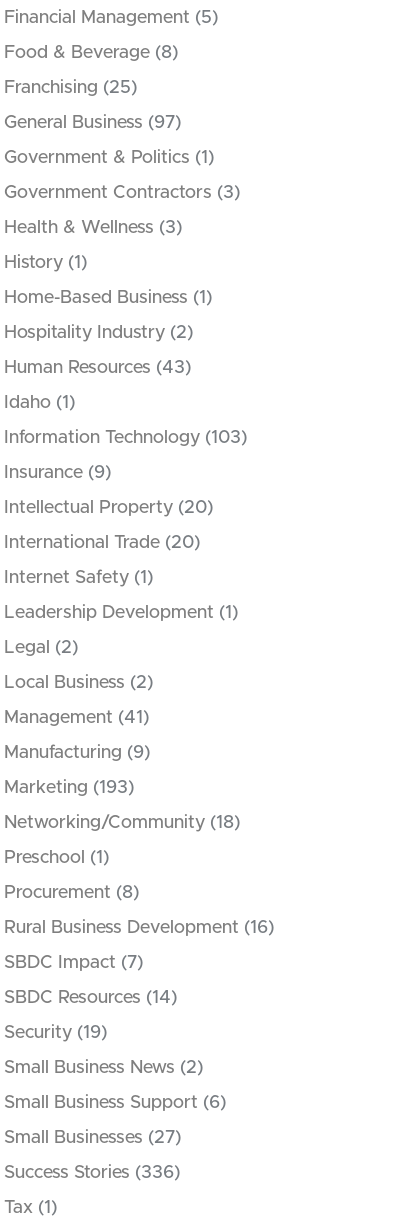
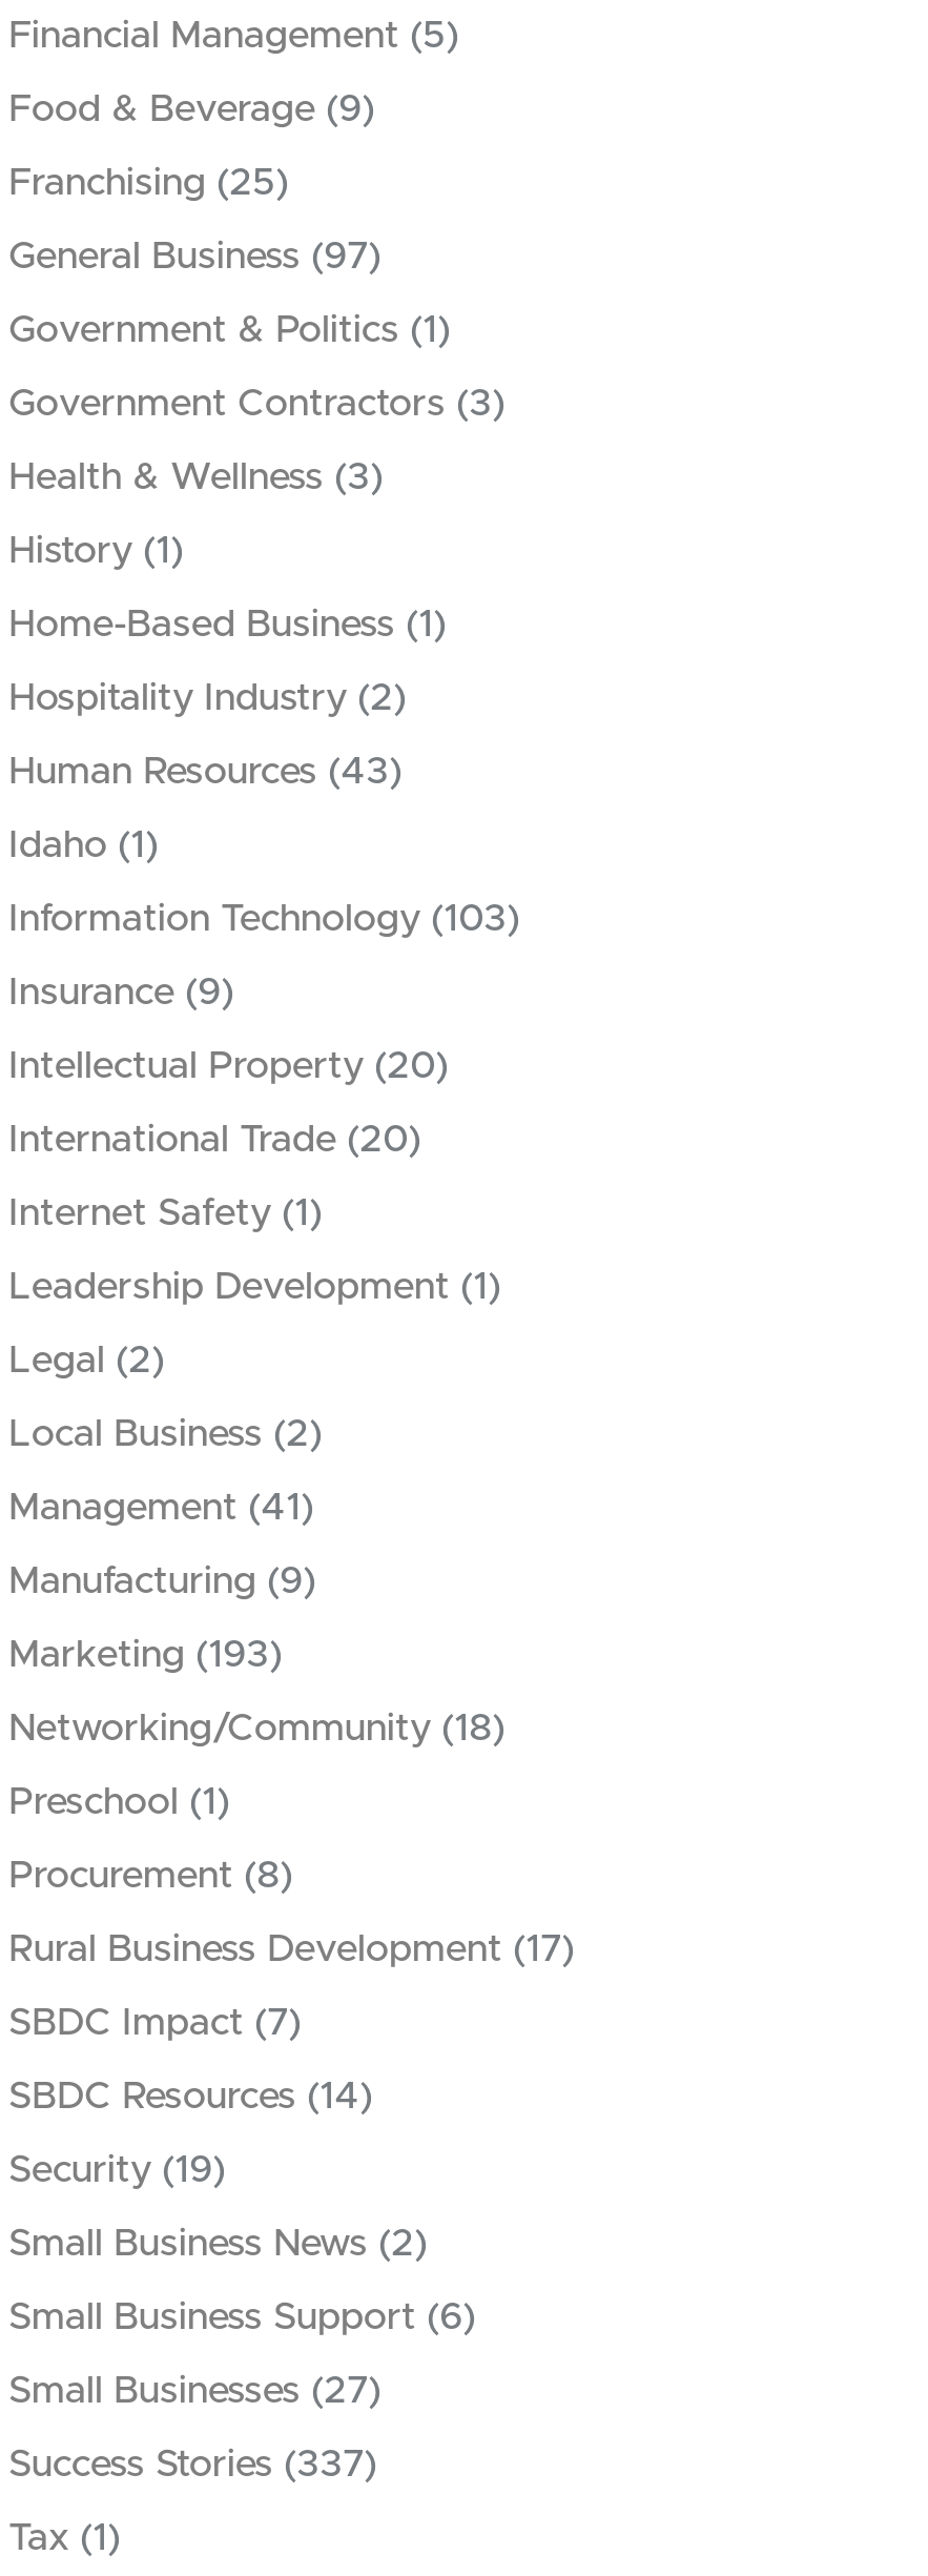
[4,44,178,62] Food & Beverage (8) -> [8,91,374,129] Food & Beverage (9)
[4,919,274,937] Rural Business Development (16) -> [8,1931,574,1969] Rural Business Development (17)
[4,1164,180,1182] Success Stories (336) -> [8,2447,376,2485] Success Stories (337)

